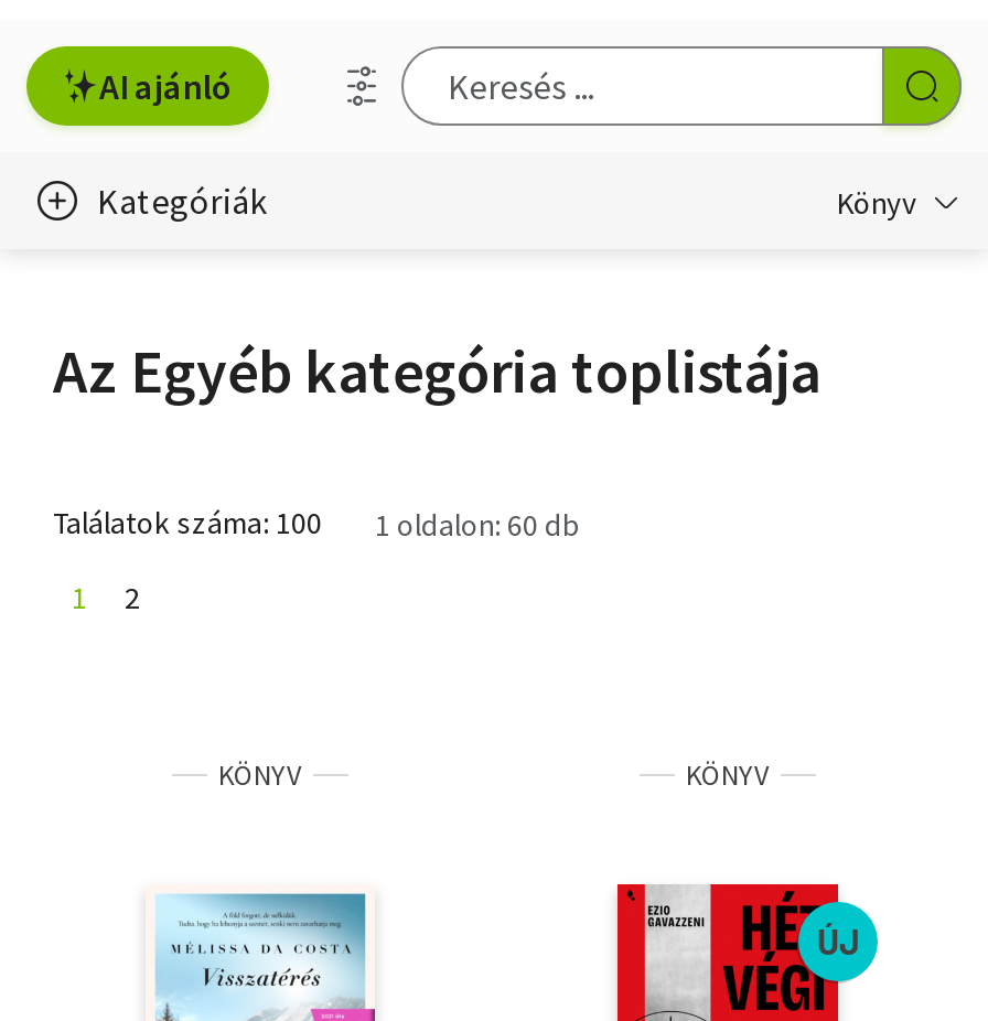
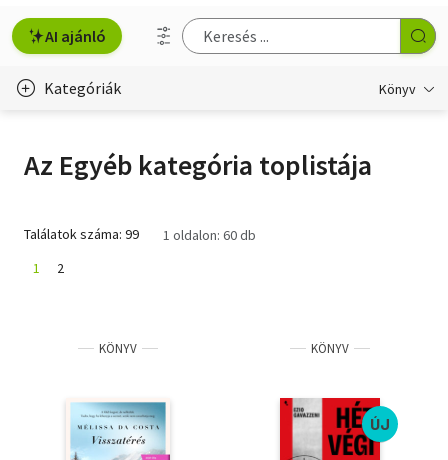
[53,503,322,542] Találatok száma: 100 -> [24,225,139,243] Találatok száma: 99

